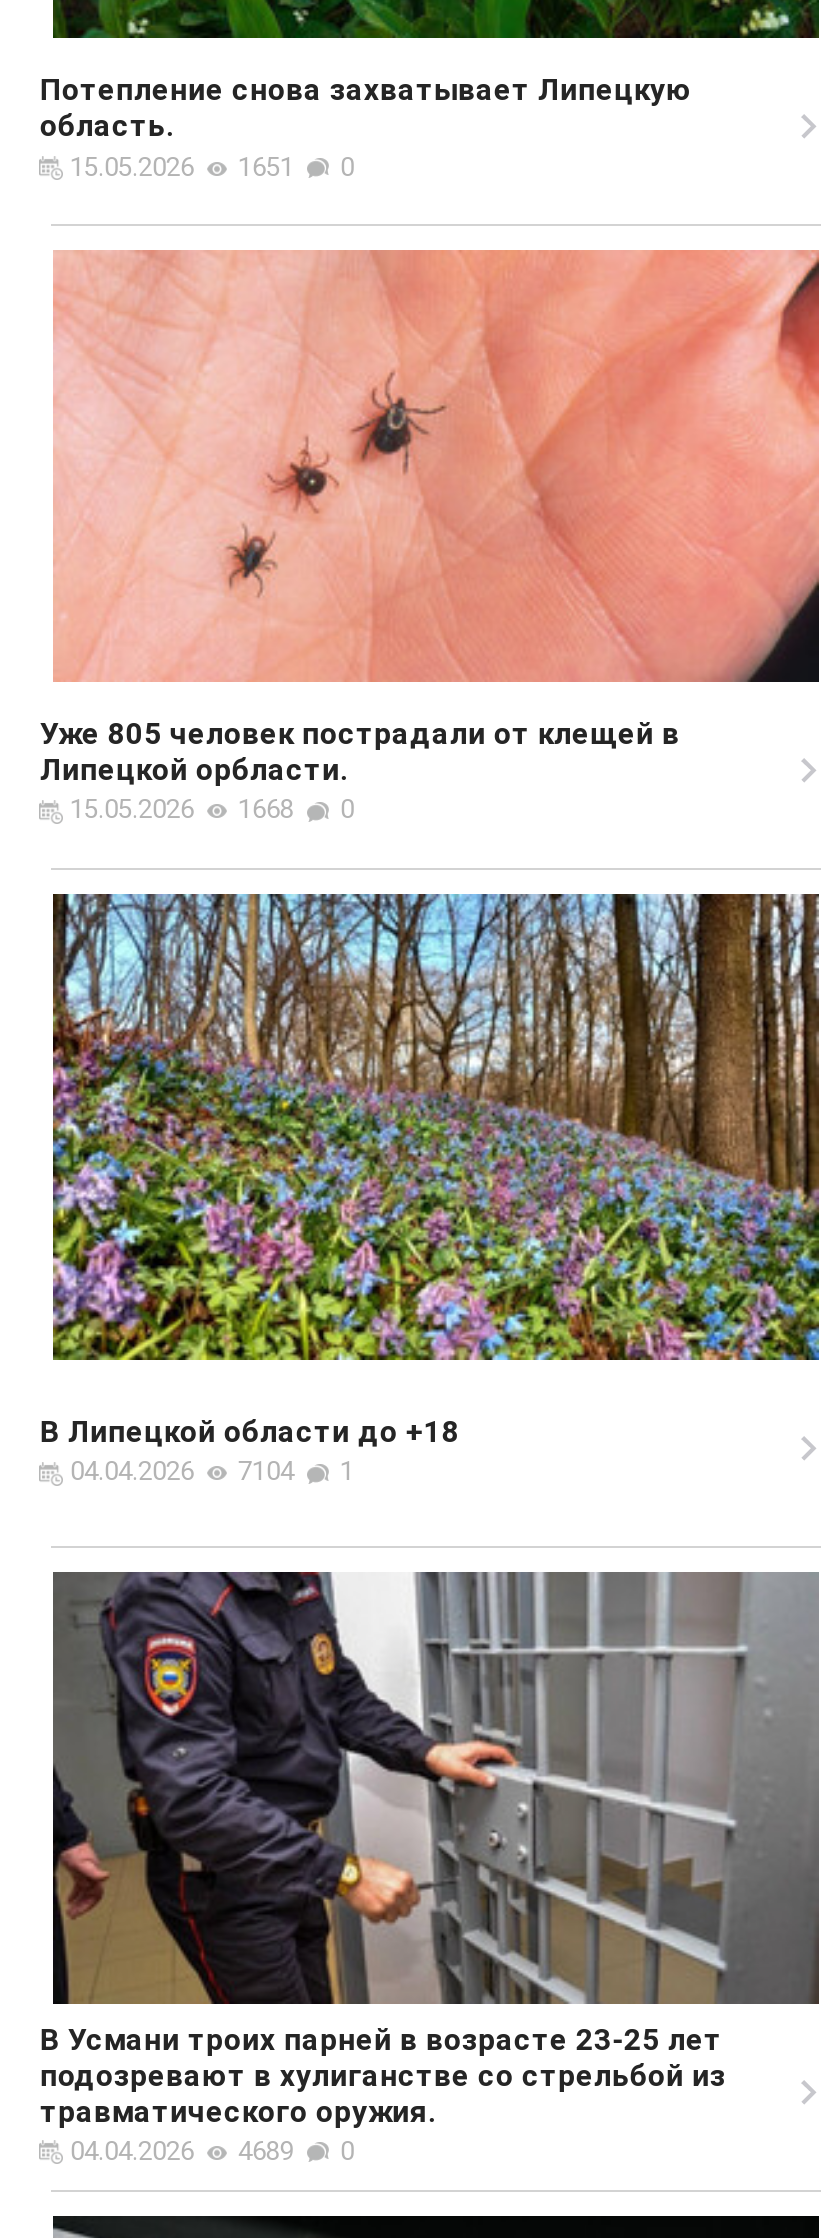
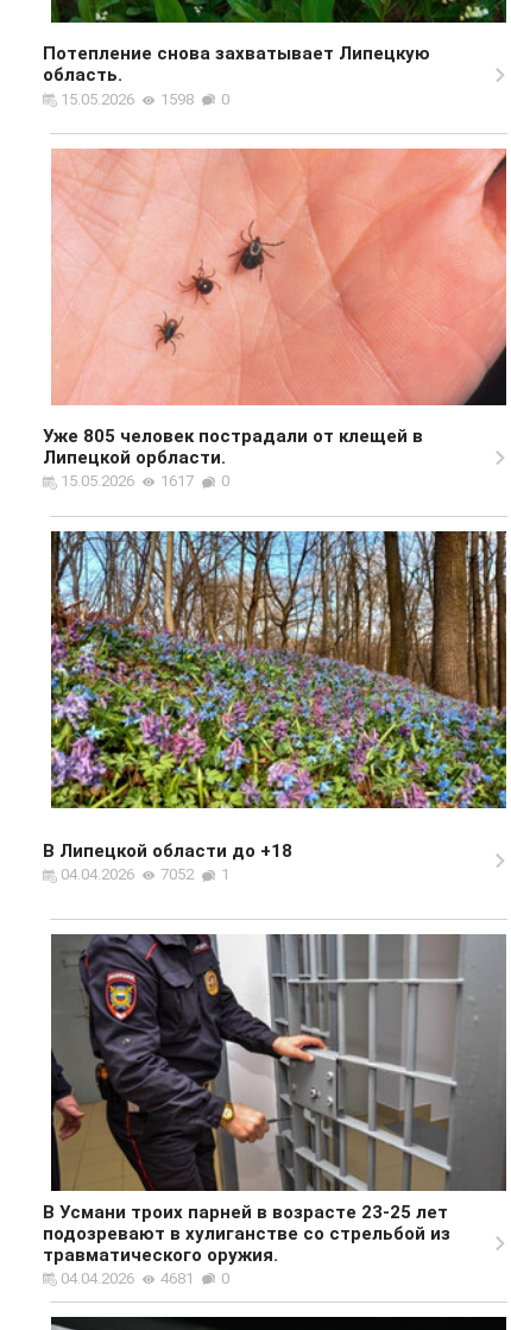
[70,151,354,181] 15.05.2026 1651 0 -> [61,90,230,108] 15.05.2026 1598 0
[70,795,354,825] 15.05.2026 1668 0 -> [61,472,230,490] 15.05.2026 1617 0
[70,1456,354,1486] 04.04.2026 7104 1 -> [61,865,230,883] 04.04.2026 7052 1
[70,2136,354,2166] 04.04.2026 4689 0 -> [61,1269,230,1287] 04.04.2026 4681 0

